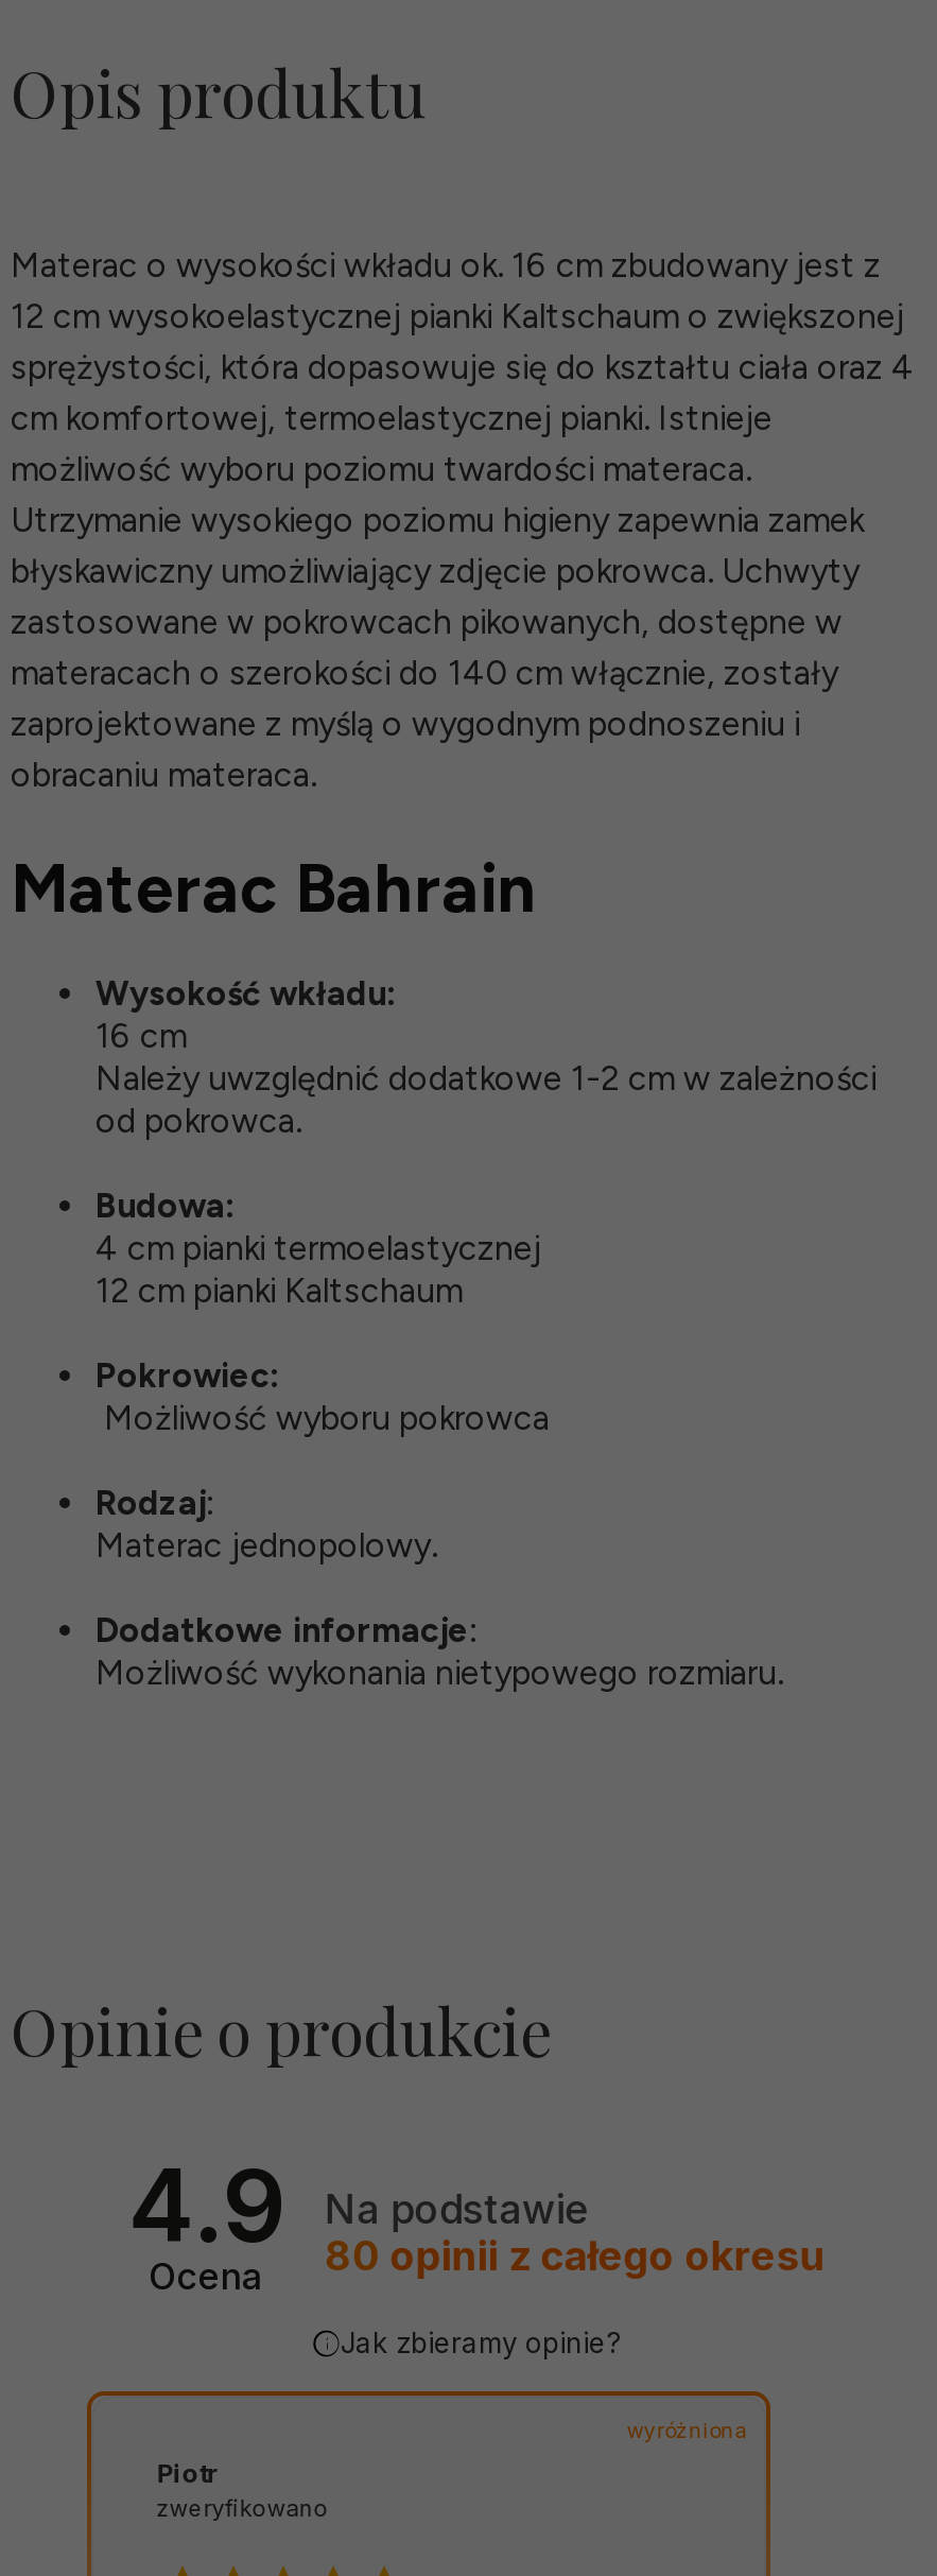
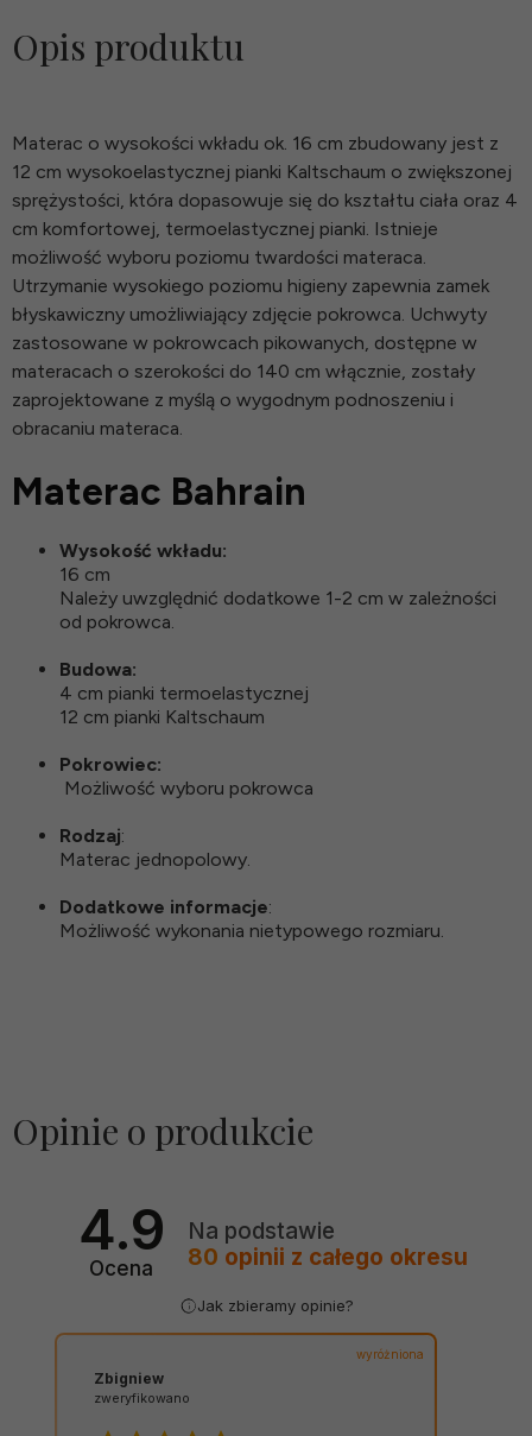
[156,2458,220,2489] Piotr -> [93,1370,164,1388] Zbigniew

